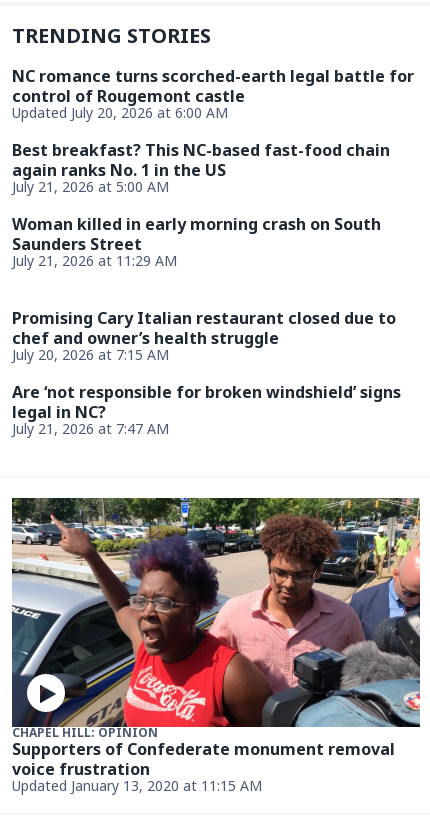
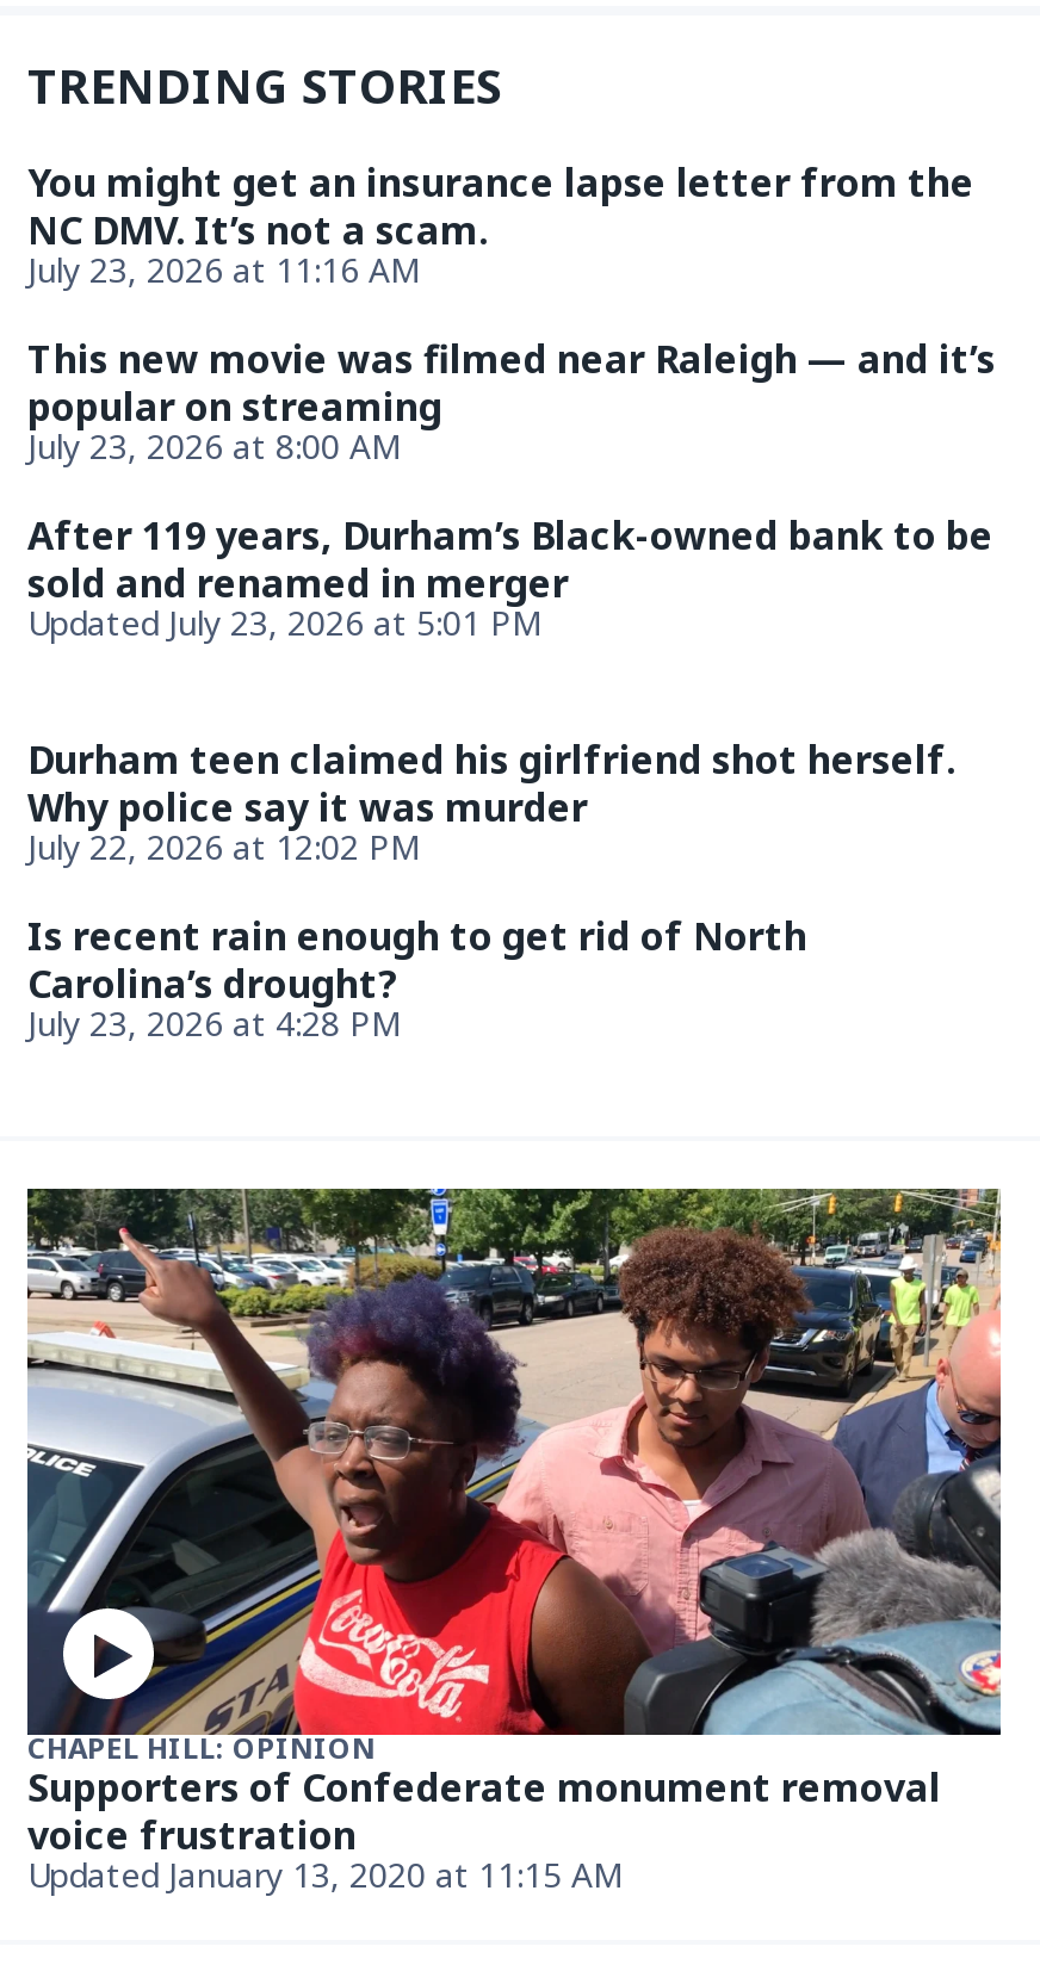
[12,65,414,122] NC romance turns scorched-earth legal battle for | control of Rougemont castle | Updated July 20, 2026 at 6:00 AM -> [27,157,974,293] You might get an insurance lapse letter from the | NC DMV. It’s not a scam. | July 23, 2026 at 11:16 AM
[12,139,390,196] Best breakfast? This NC-based fast-food chain | again ranks No. 1 in the US | July 21, 2026 at 5:00 AM -> [27,334,996,470] This new movie was filmed near Raleigh — and it’s | popular on streaming | July 23, 2026 at 8:00 AM
[12,213,381,270] Woman killed in early morning crash on South | Saunders Street | July 21, 2026 at 11:29 AM -> [27,510,993,646] After 119 years, Durham’s Black-owned bank to be | sold and renamed in merger | Updated July 23, 2026 at 5:01 PM
[12,307,396,364] Promising Cary Italian restaurant closed due to | chef and owner’s health struggle | July 20, 2026 at 7:15 AM -> [27,734,955,870] Durham teen claimed his girlfriend shot herself. | Why police say it was murder | July 22, 2026 at 12:02 PM
[12,381,401,438] Are ‘not responsible for broken windshield’ signs | legal in NC? | July 21, 2026 at 7:47 AM -> [27,911,807,1047] Is recent rain enough to get rid of North | Carolina’s drought? | July 23, 2026 at 4:28 PM

